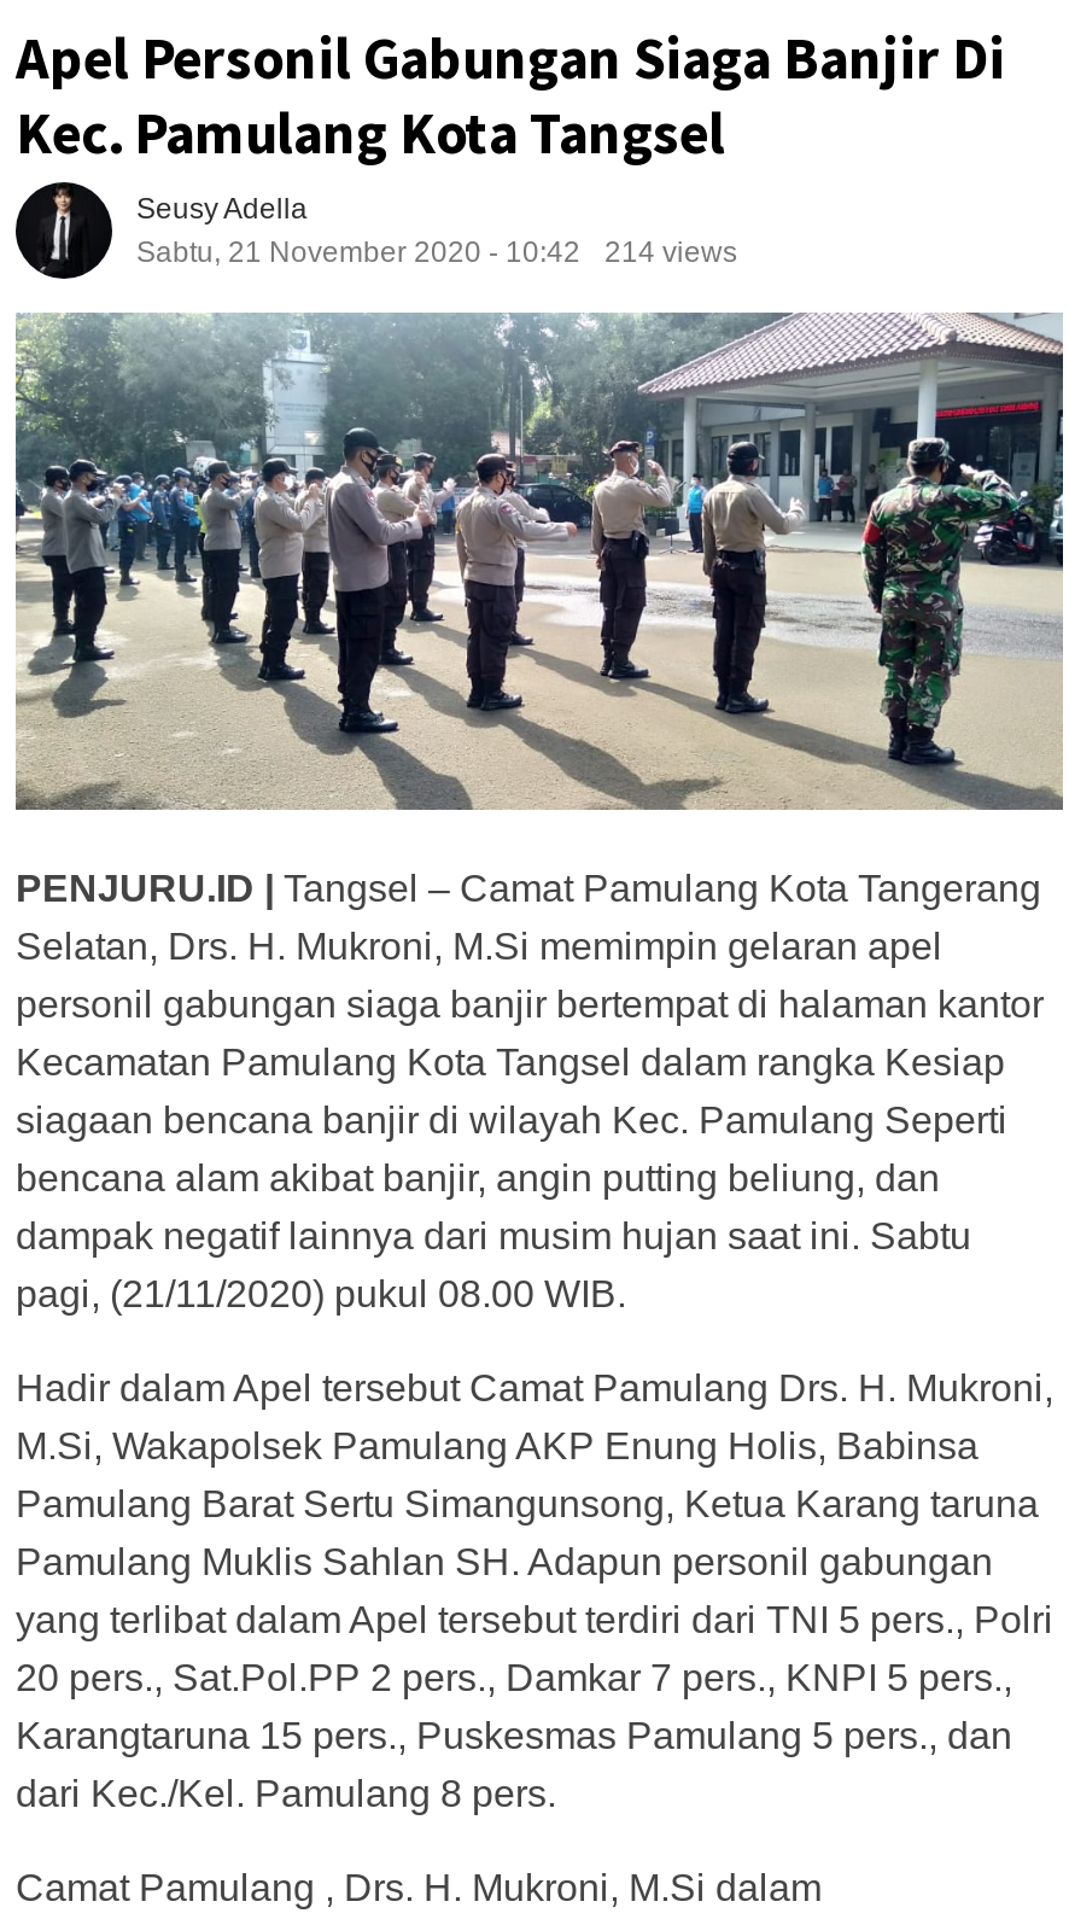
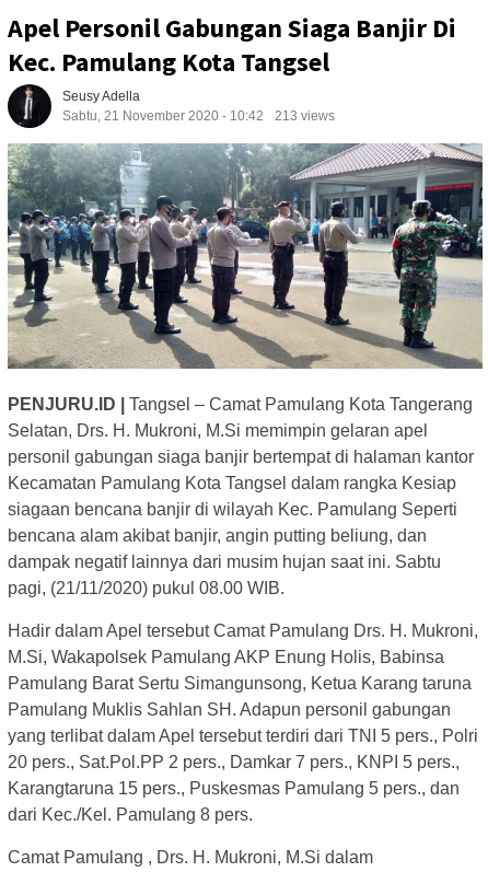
[136,235,737,269] Sabtu, 21 November 2020 - 10:42 214 views -> [62,108,335,124] Sabtu, 21 November 2020 - 10:42 213 views

